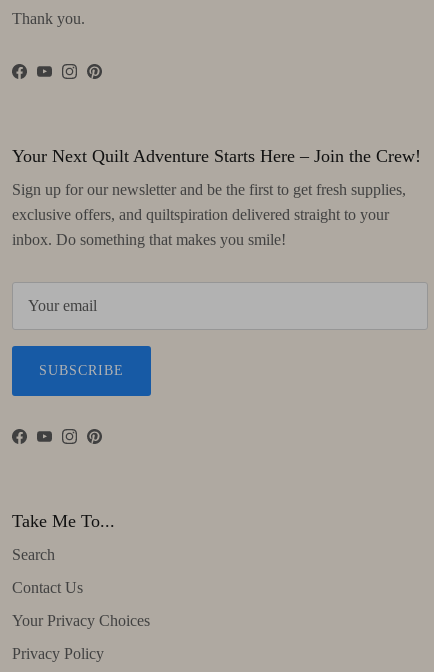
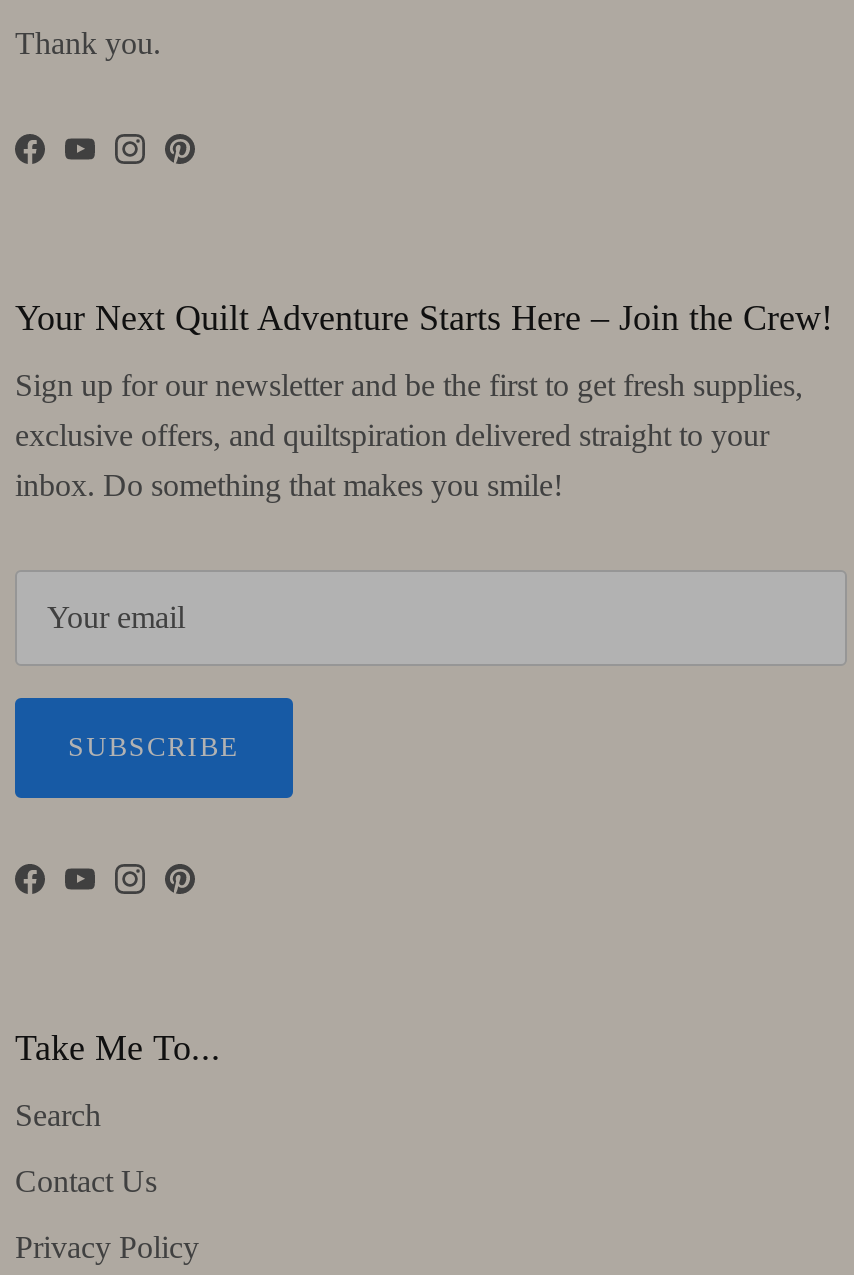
[12,612,150,629] Your Privacy Choices -> none

